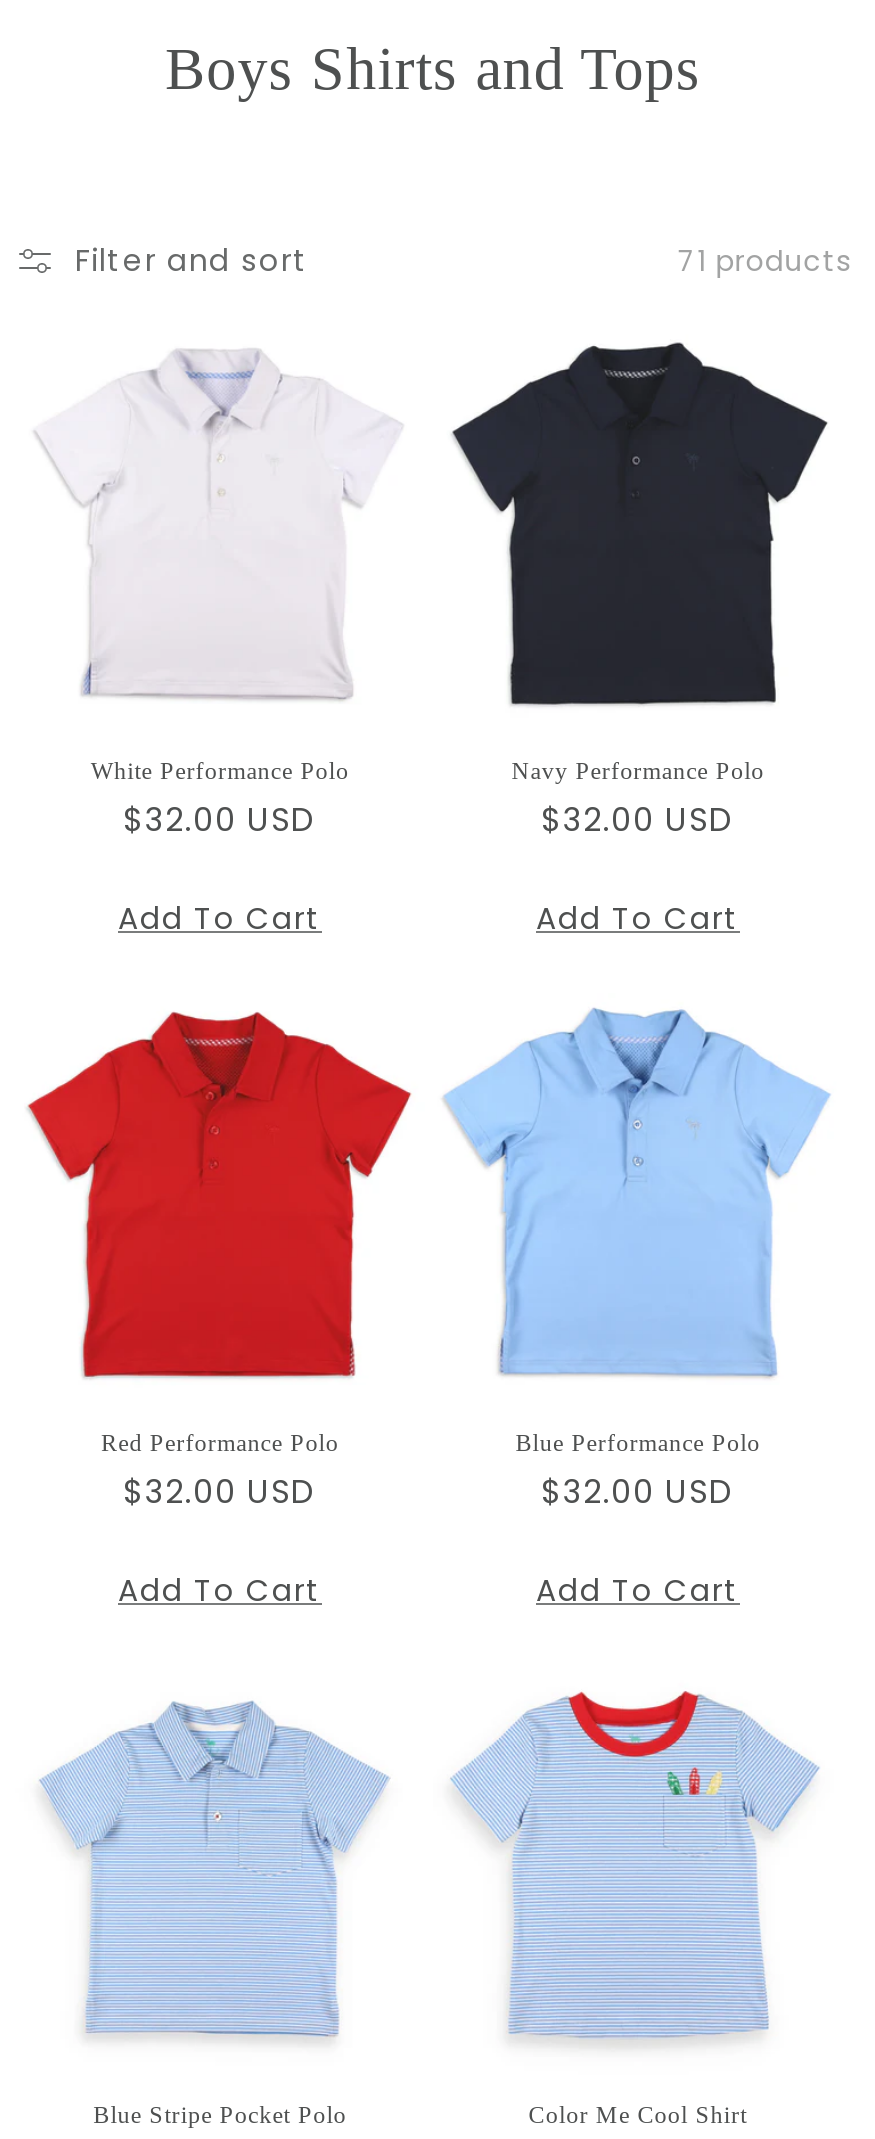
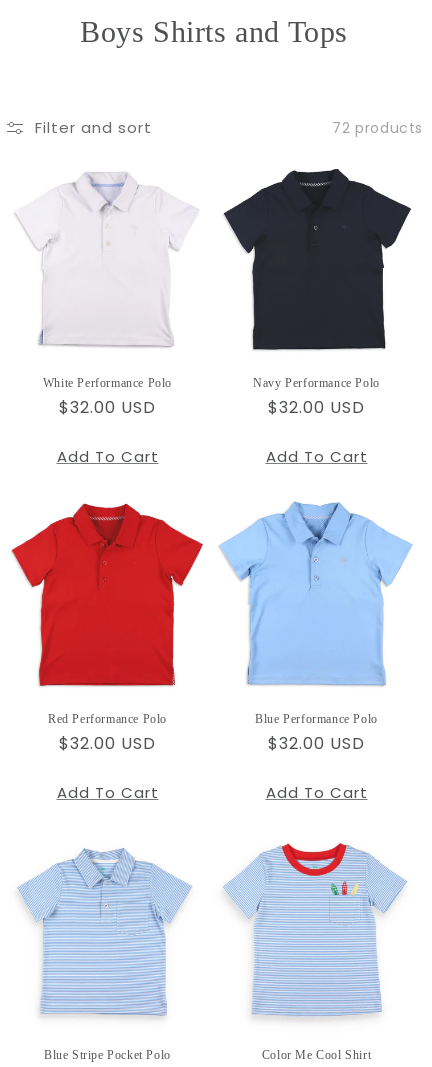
[678,241,851,281] 71 products -> [332,118,423,138] 72 products

